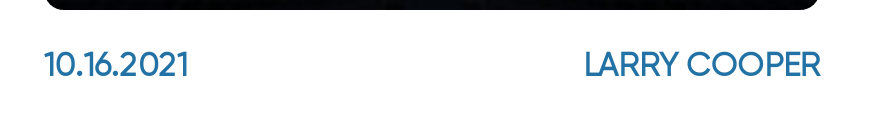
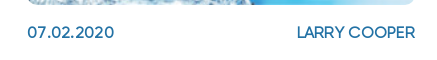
[44,52,188,84] 10.16.2021 -> [27,26,114,42] 07.02.2020

